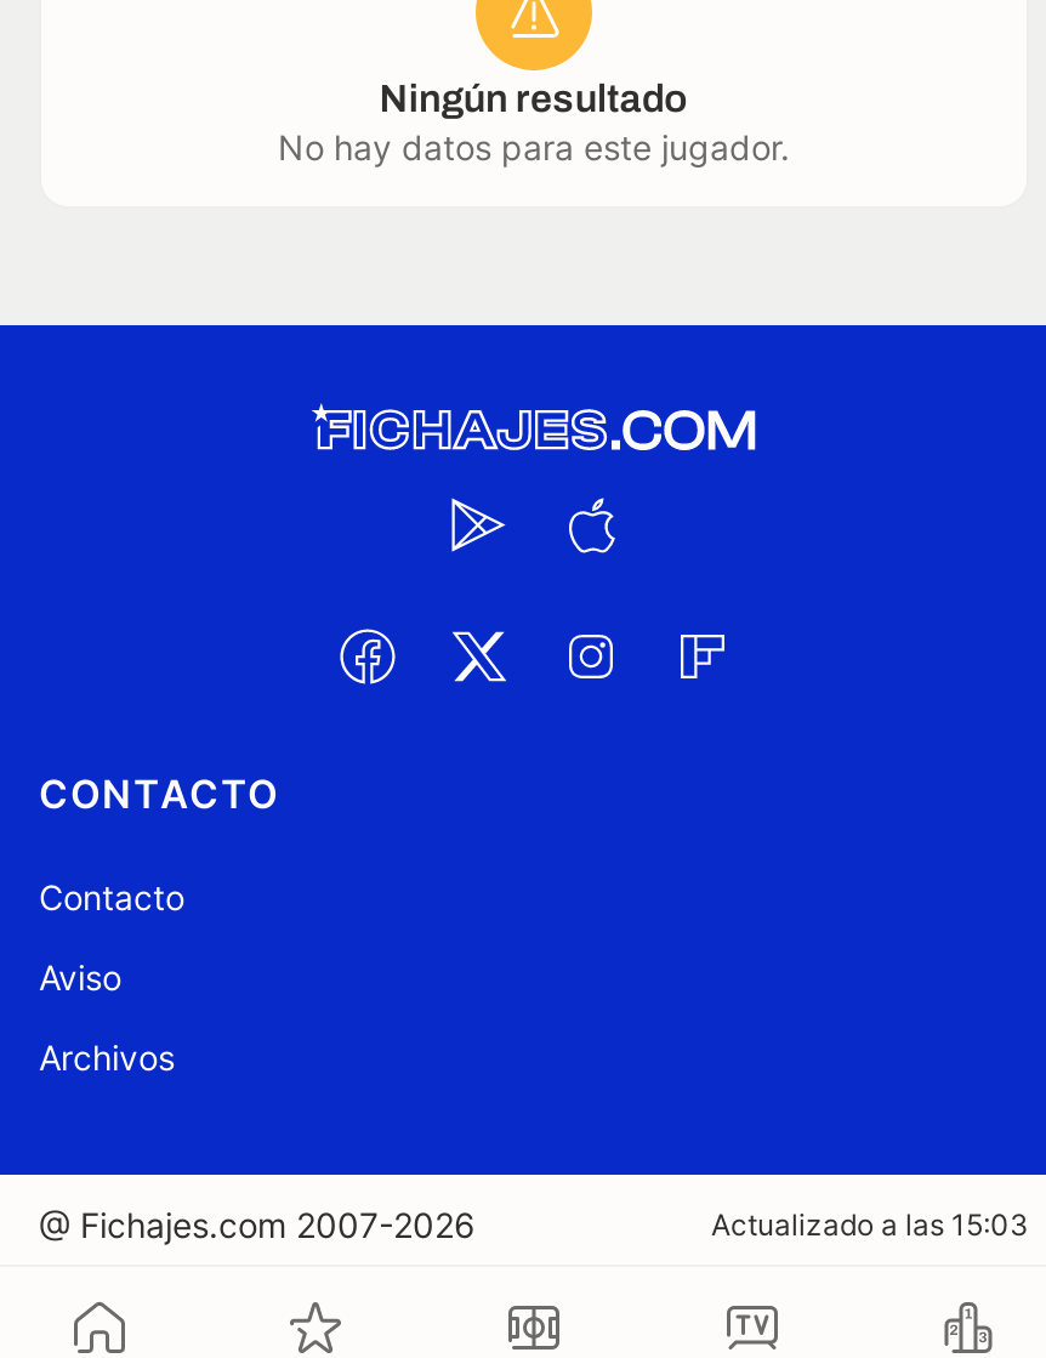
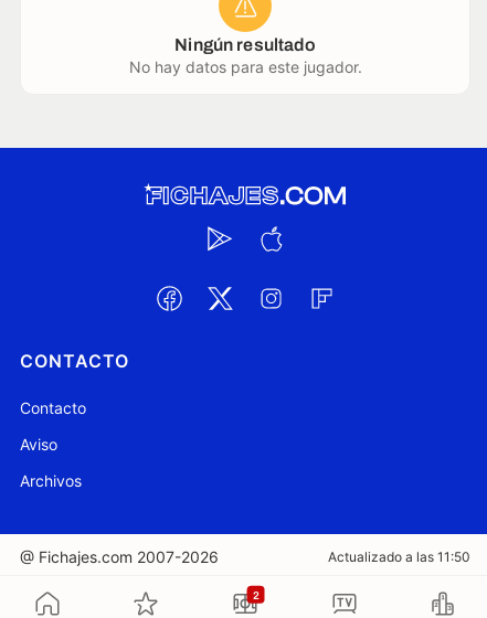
[711,1206,1029,1243] Actualizado a las 15:03 -> [328,548,470,565] Actualizado a las 11:50
none -> [252,589,259,601] 2

